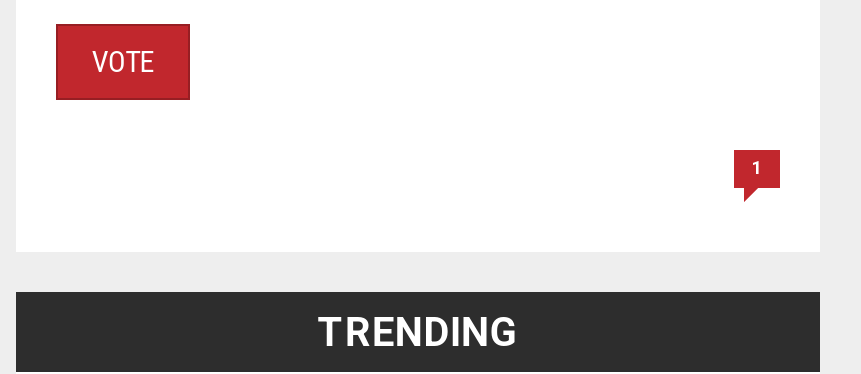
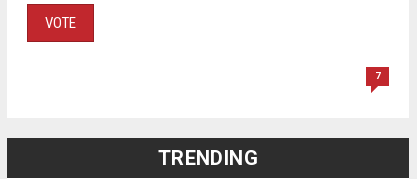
[752,155,762,181] 1 -> [375,69,380,82] 7

